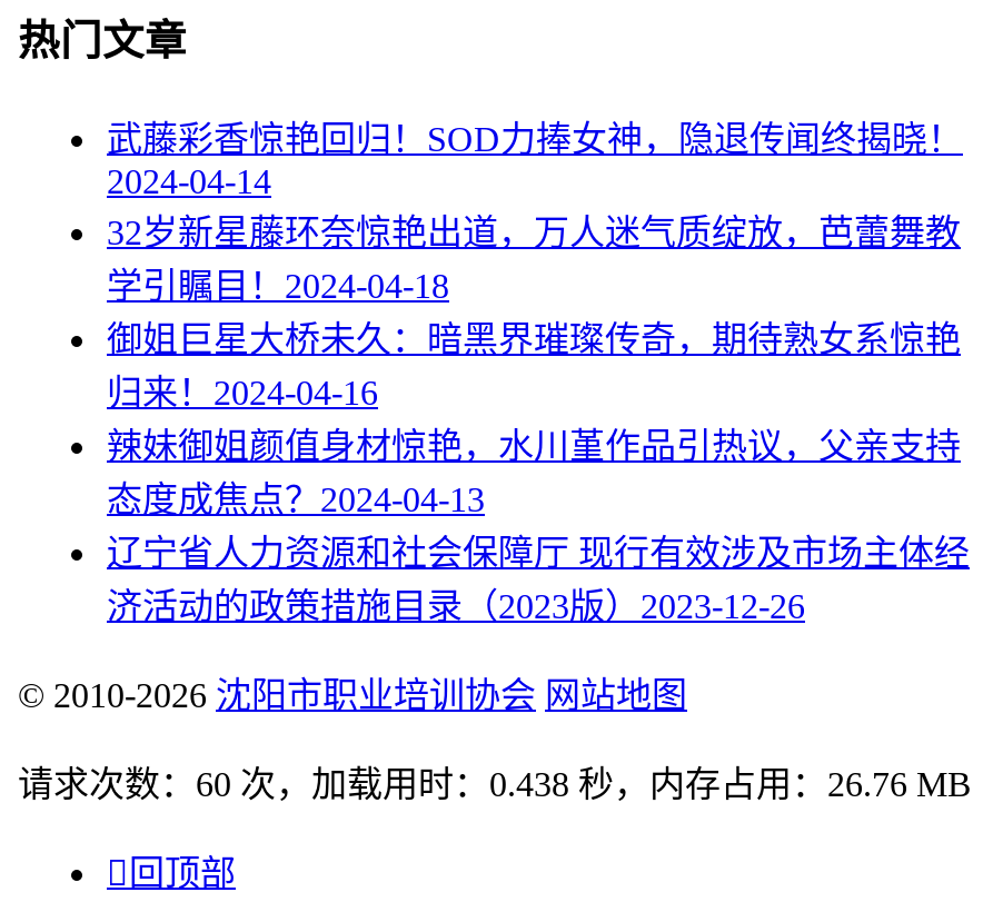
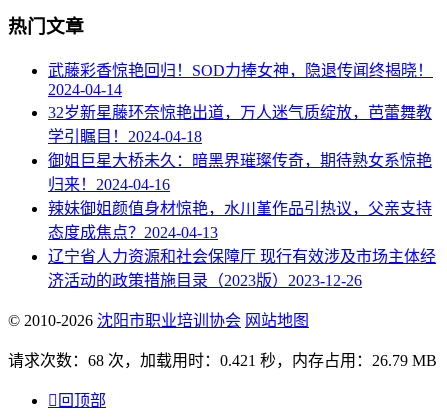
[18,765,972,803] 请求次数：60 次，加载用时：0.438 秒，内存占用：26.76 MB -> [8,352,437,369] 请求次数：68 次，加载用时：0.421 秒，内存占用：26.79 MB

